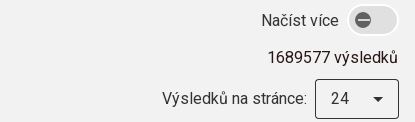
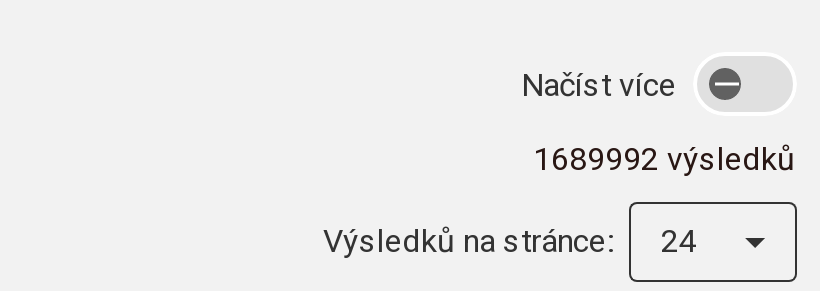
[267,48,398,67] 1689577 výsledků -> [533,140,795,178] 1689992 výsledků

